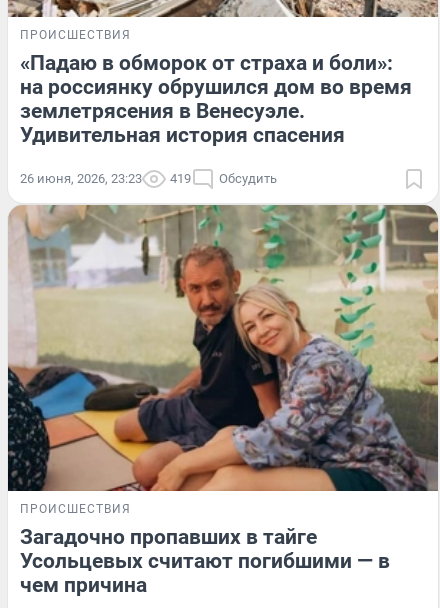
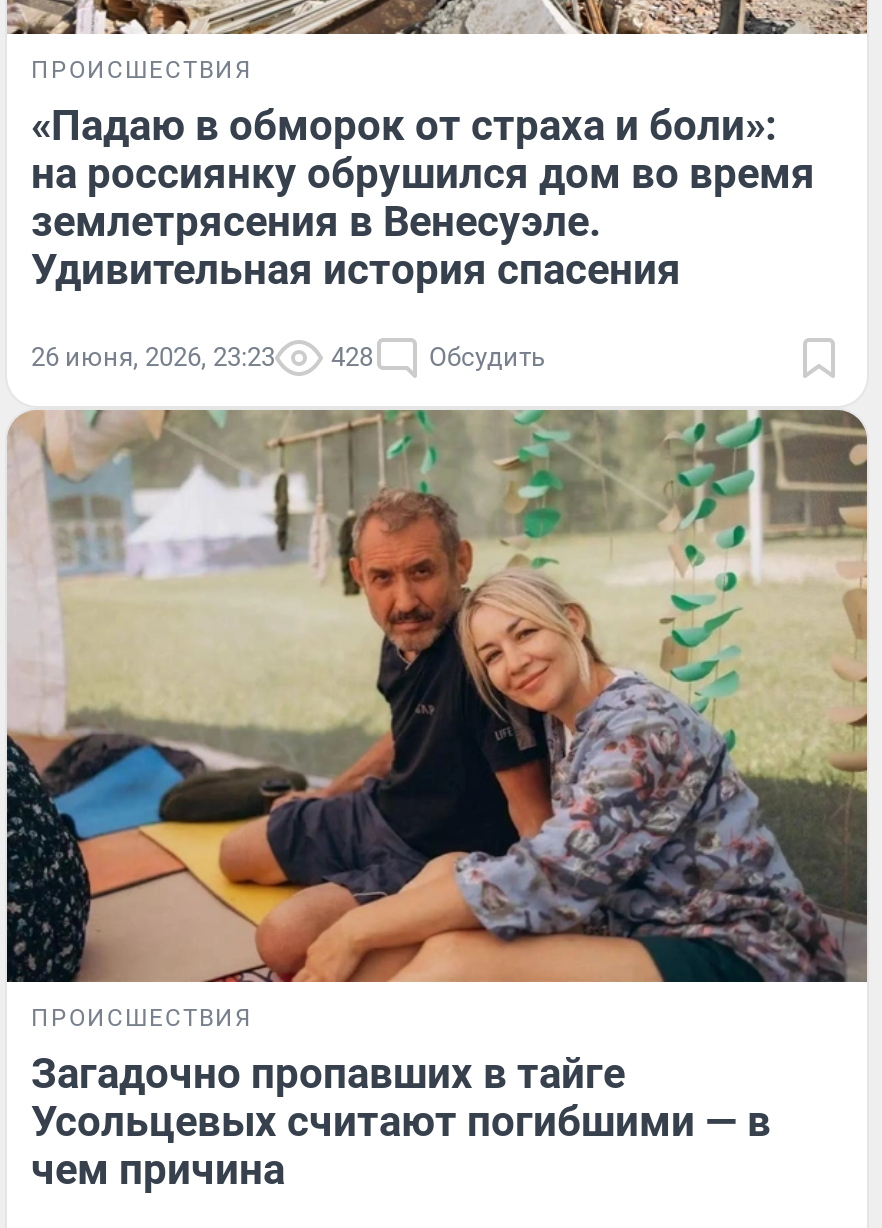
[20,171,277,186] 26 июня, 2026, 23:23 419 Обсудить -> [31,341,545,371] 26 июня, 2026, 23:23 428 Обсудить

